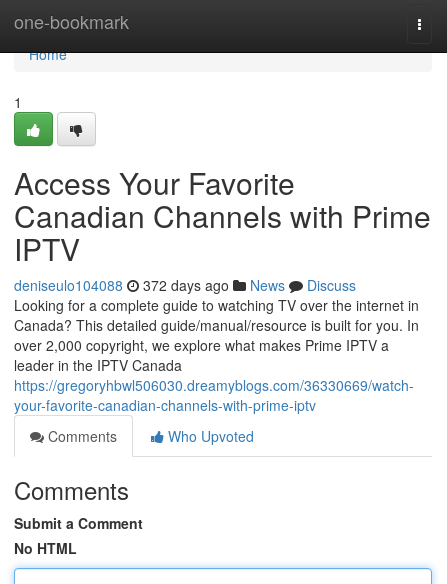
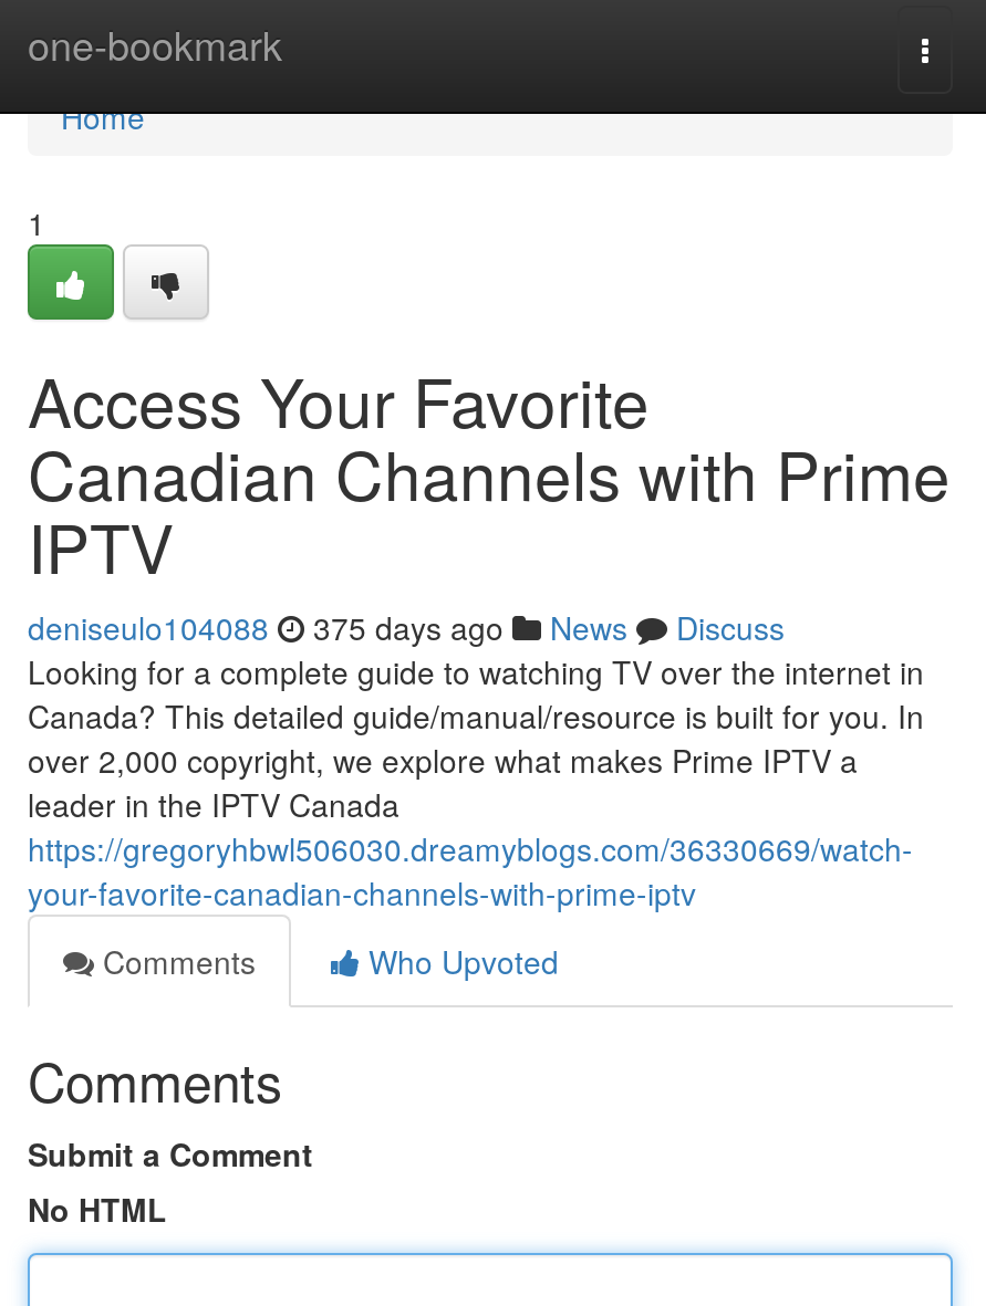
[14,275,356,295] deniseulo104088 372 days ago News Discuss -> [28,605,785,649] deniseulo104088 375 days ago News Discuss

